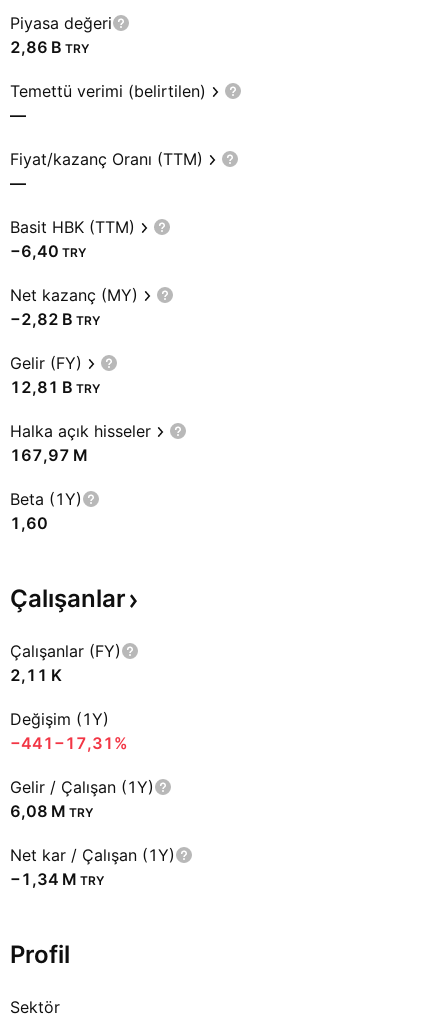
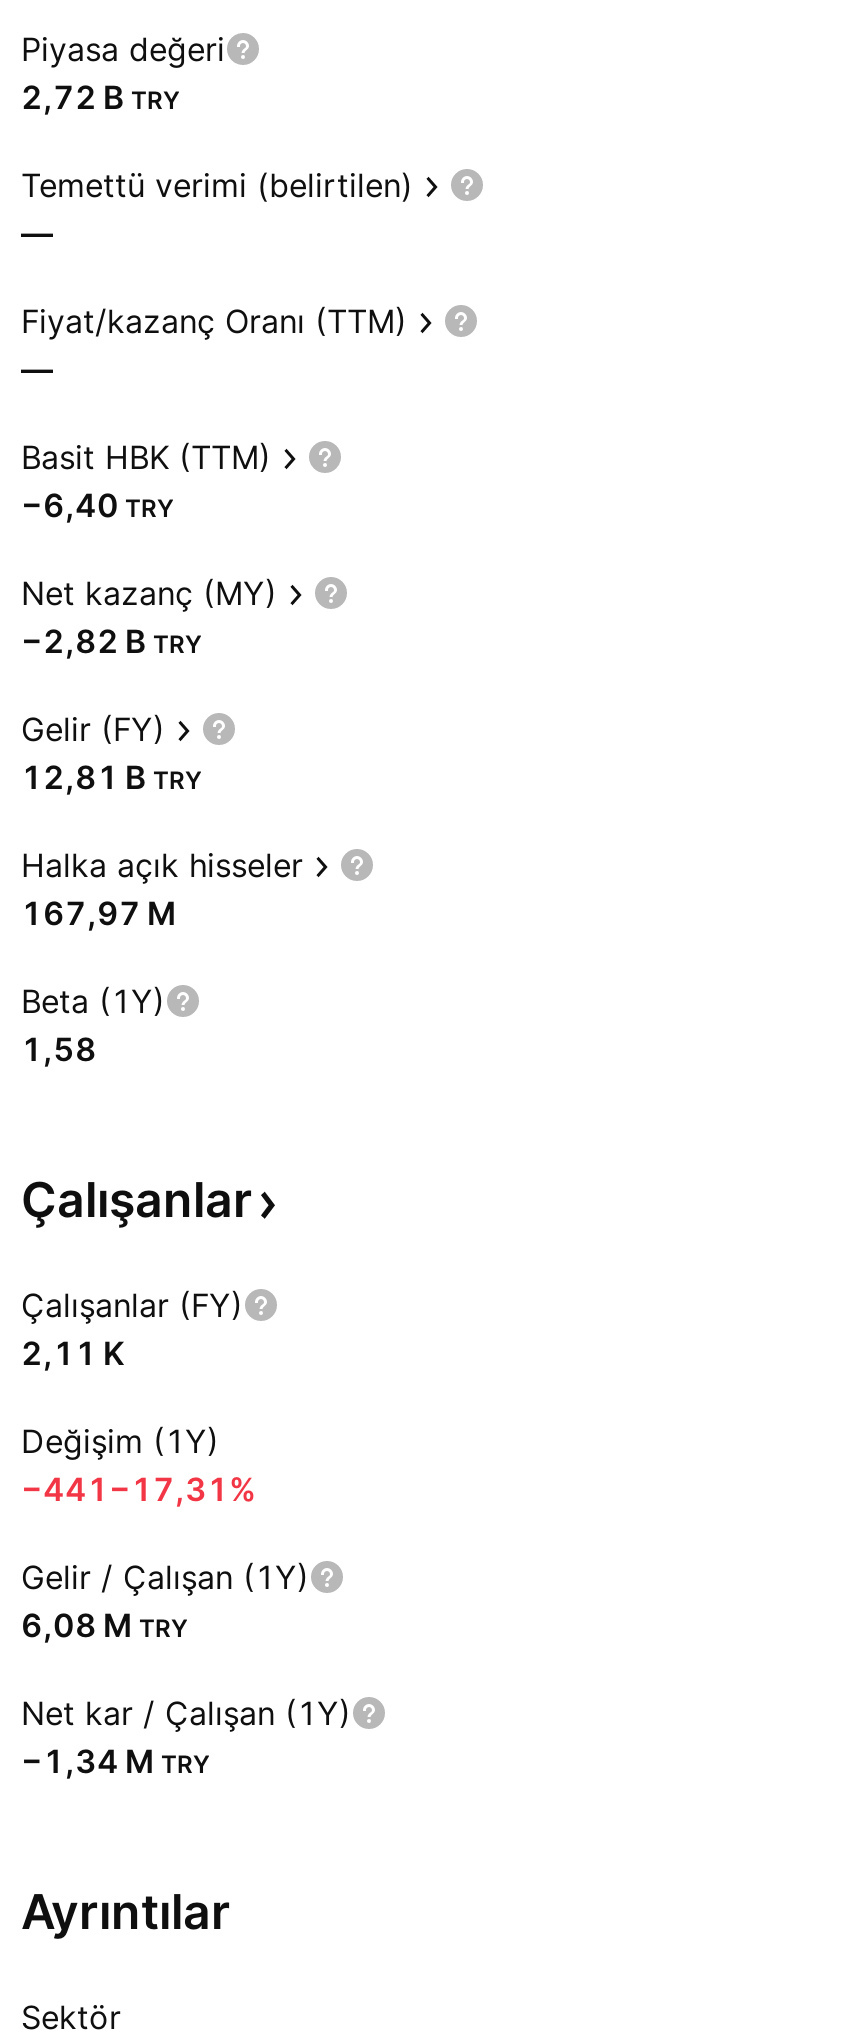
[10,37,89,57] 2,86 B TRY -> [21,77,179,117] 2,72 B TRY
[10,513,48,533] 1,60 -> [21,1029,97,1069] 1,58
[10,940,70,969] Profil -> [21,1883,231,1941] Ayrıntılar

